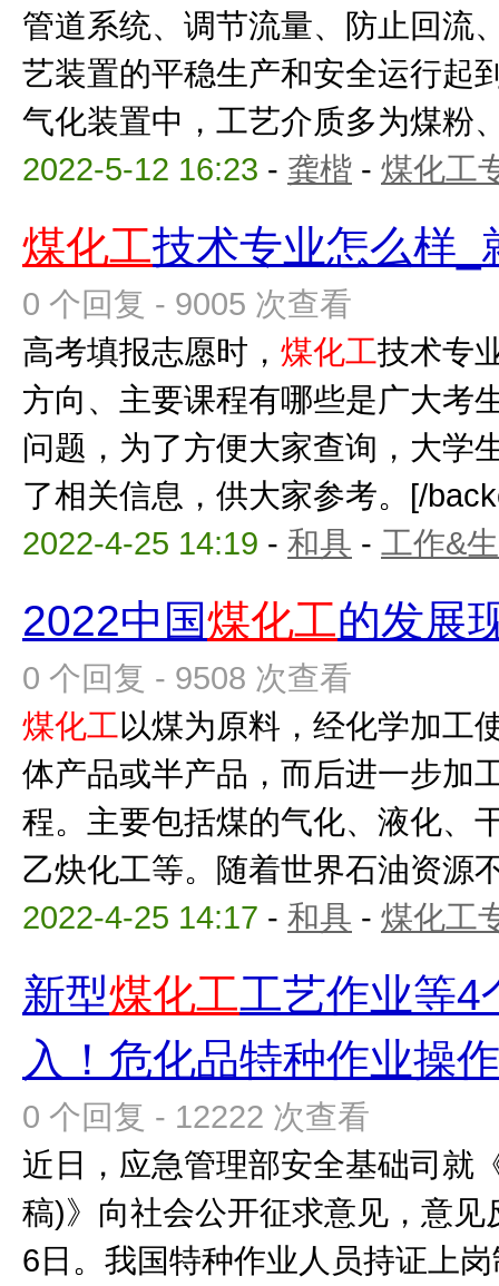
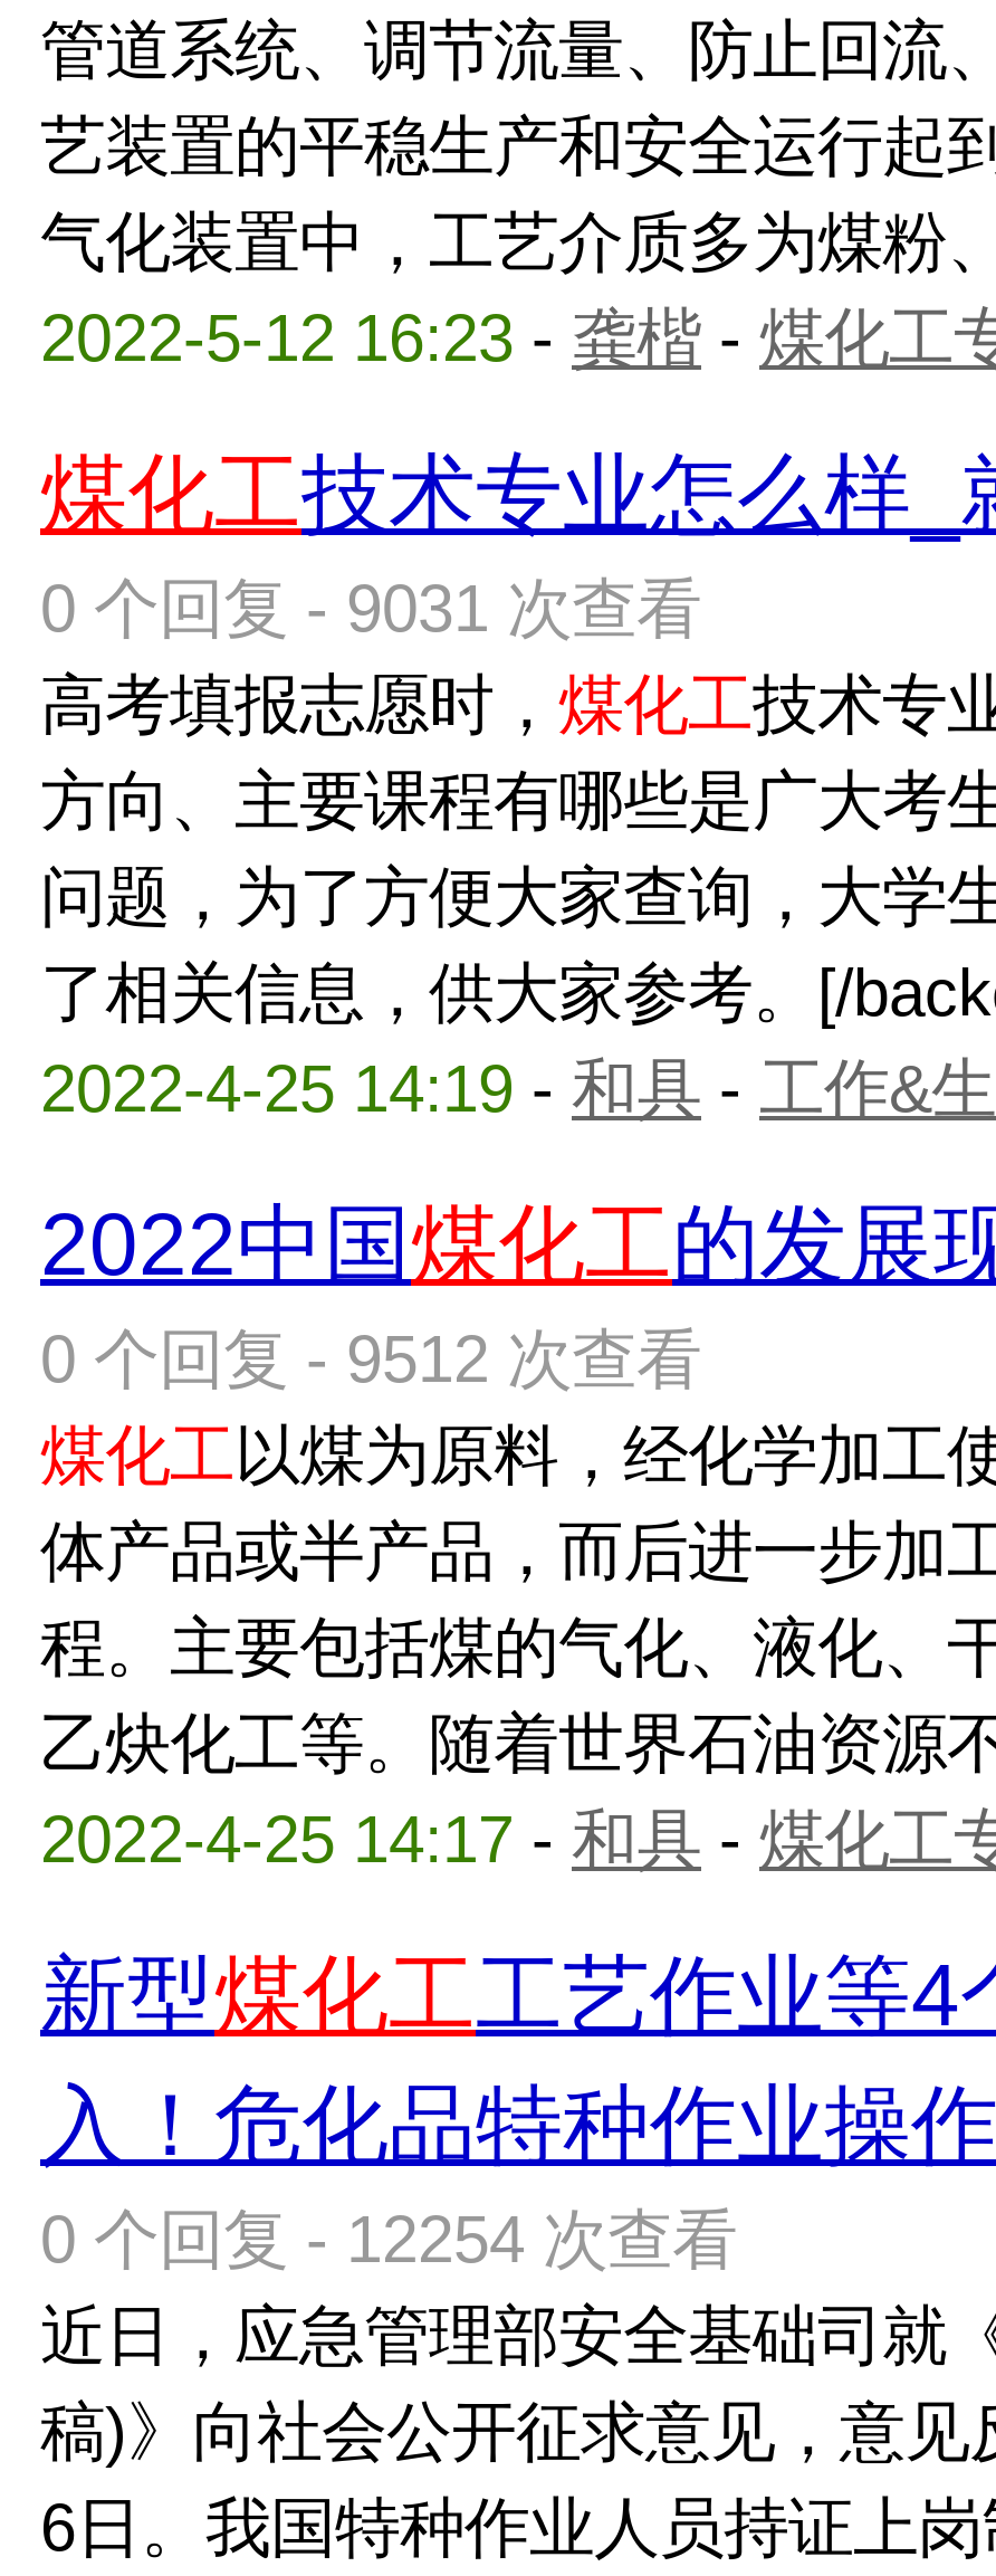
[22,285,352,322] 0 个回复 - 9005 次查看 -> [40,571,701,645] 0 个回复 - 9031 次查看
[22,659,352,696] 0 个回复 - 9508 次查看 -> [40,1322,701,1395] 0 个回复 - 9512 次查看
[22,1098,370,1135] 0 个回复 - 12222 次查看 -> [40,2202,737,2276] 0 个回复 - 12254 次查看

